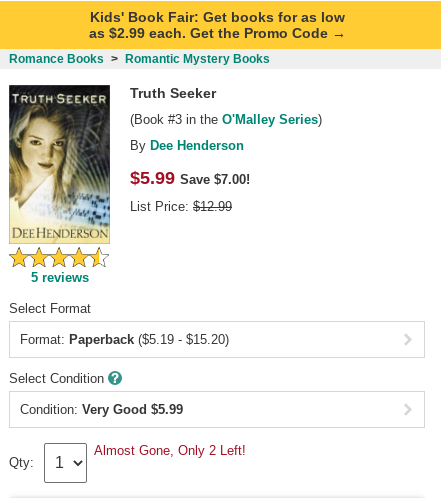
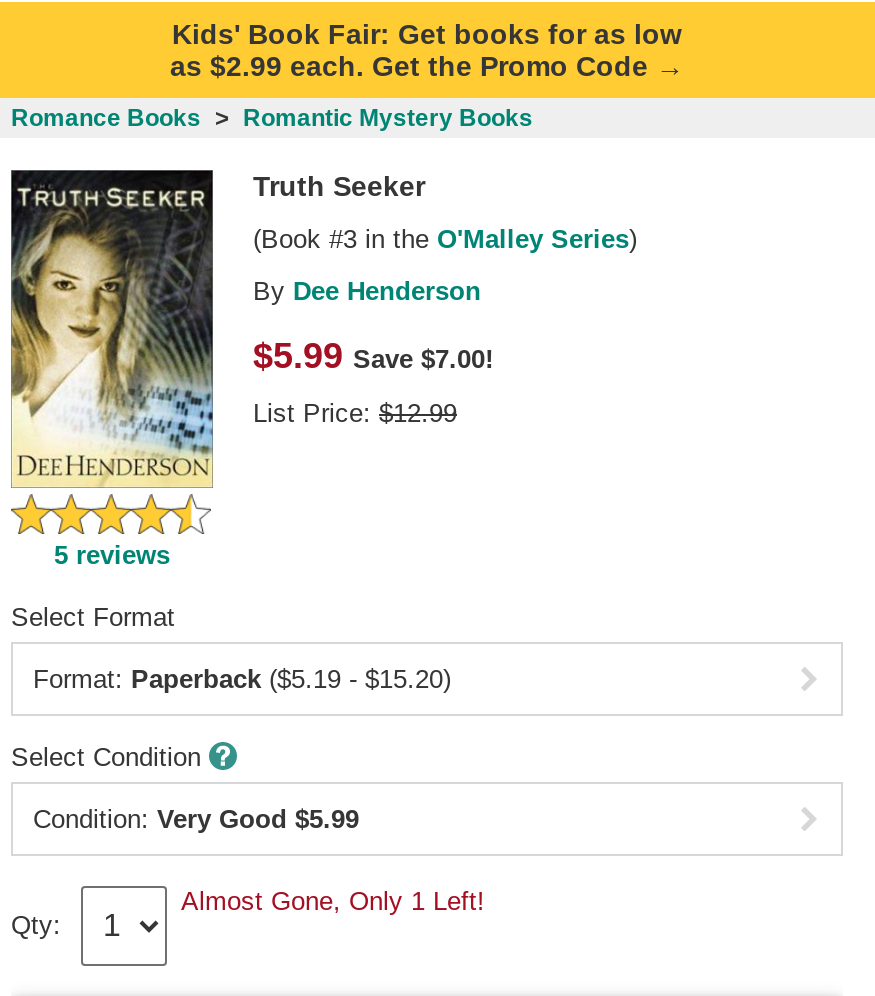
[94,443,246,458] Almost Gone, Only 2 Left! -> [181,886,485,916] Almost Gone, Only 1 Left!

